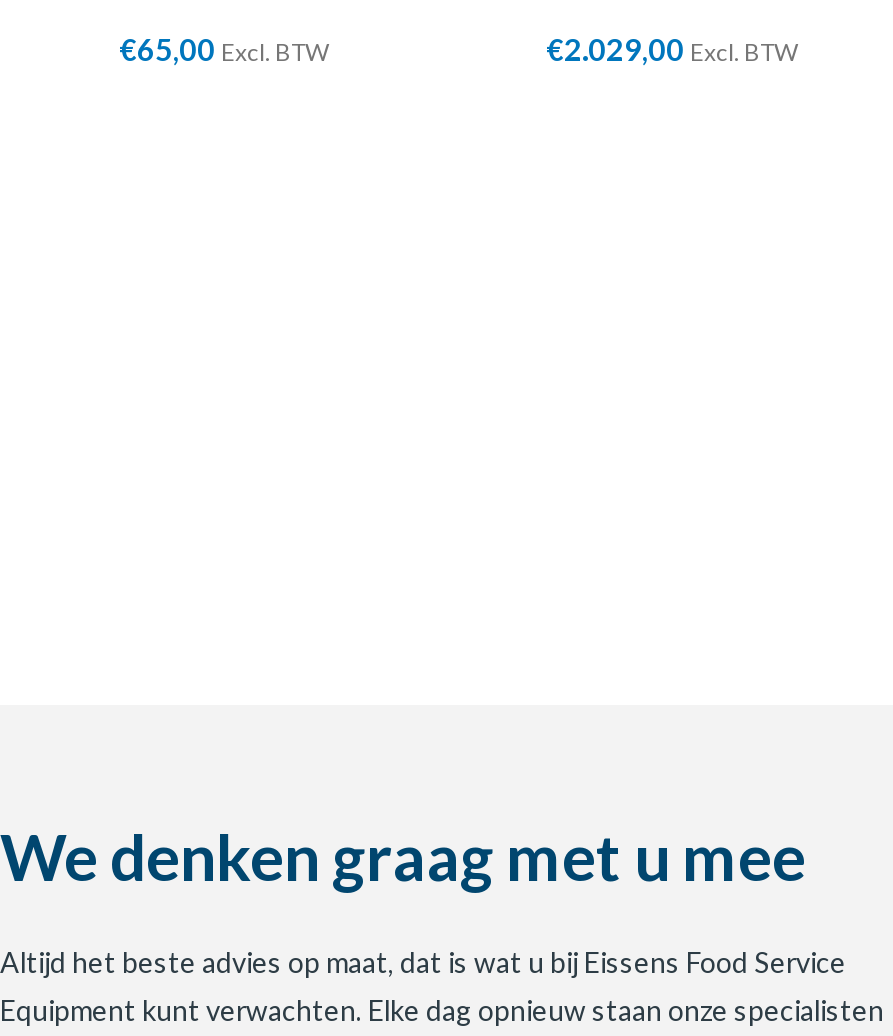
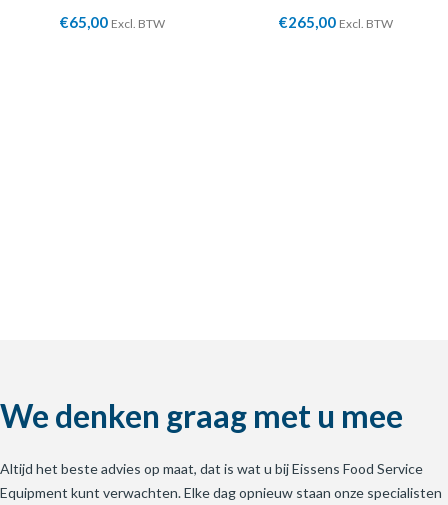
[546,31,798,67] €2.029,00 Excl. BTW -> [279,13,393,31] €265,00 Excl. BTW

